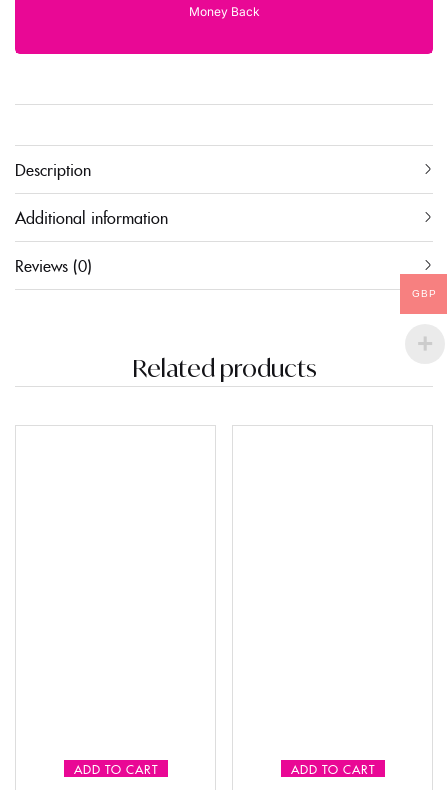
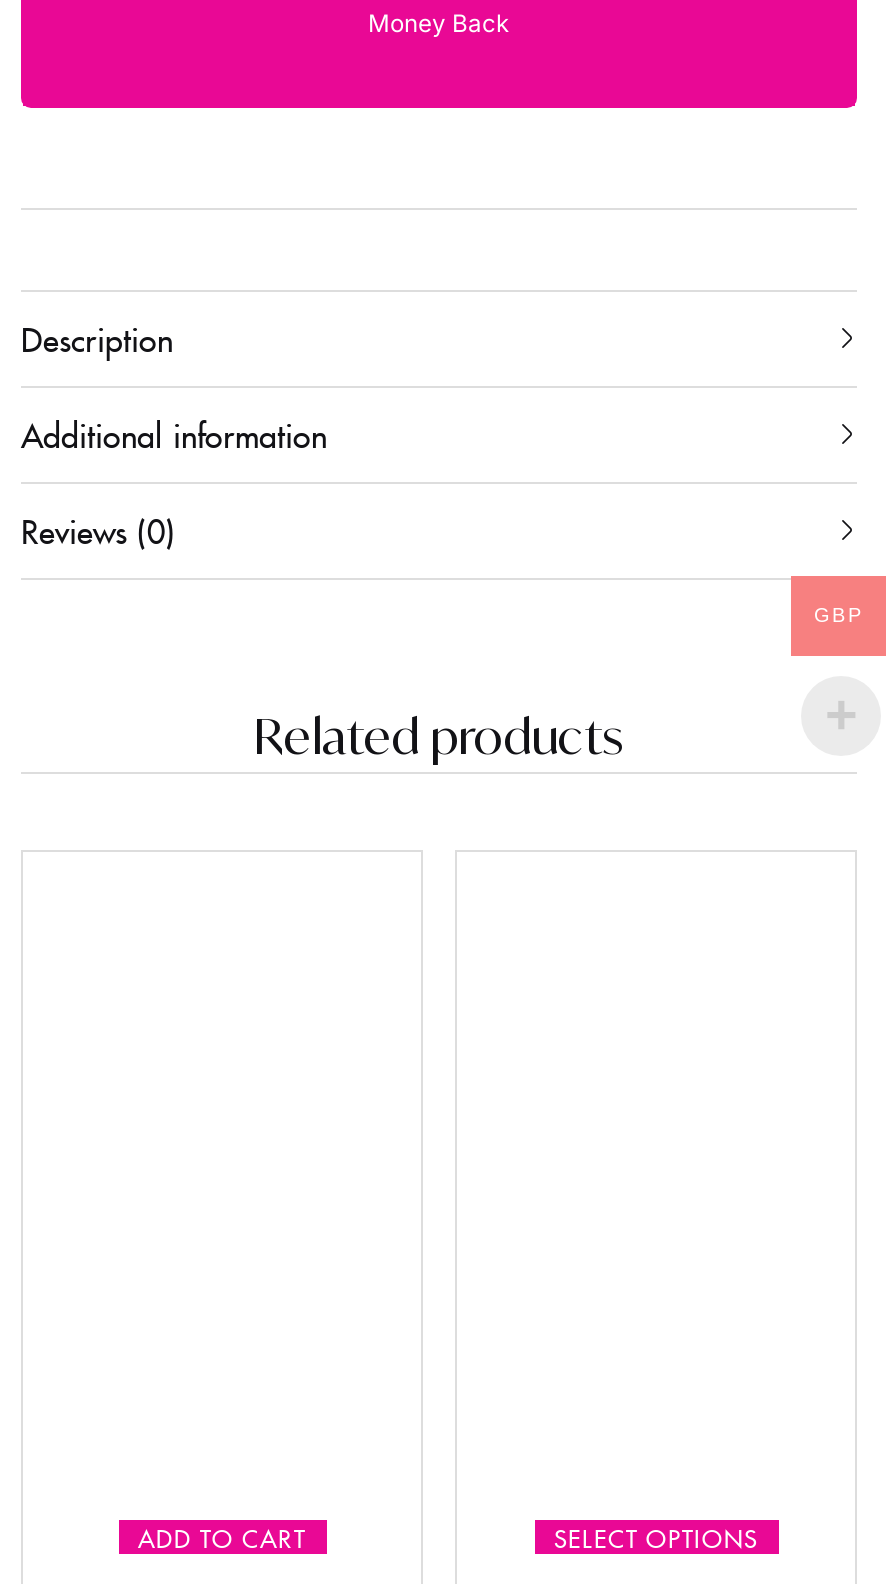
[290,760,374,777] ADD TO CART -> [554,1521,758,1555] SELECT OPTIONS

